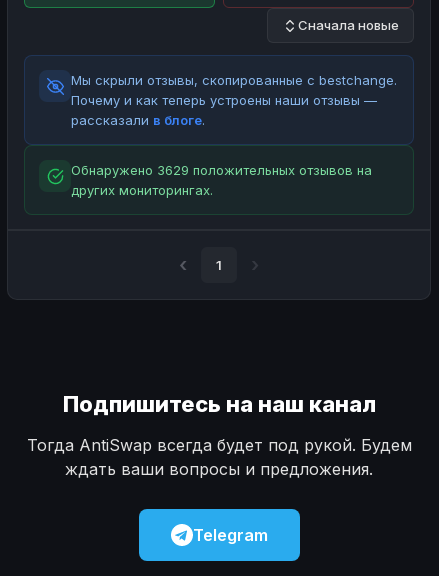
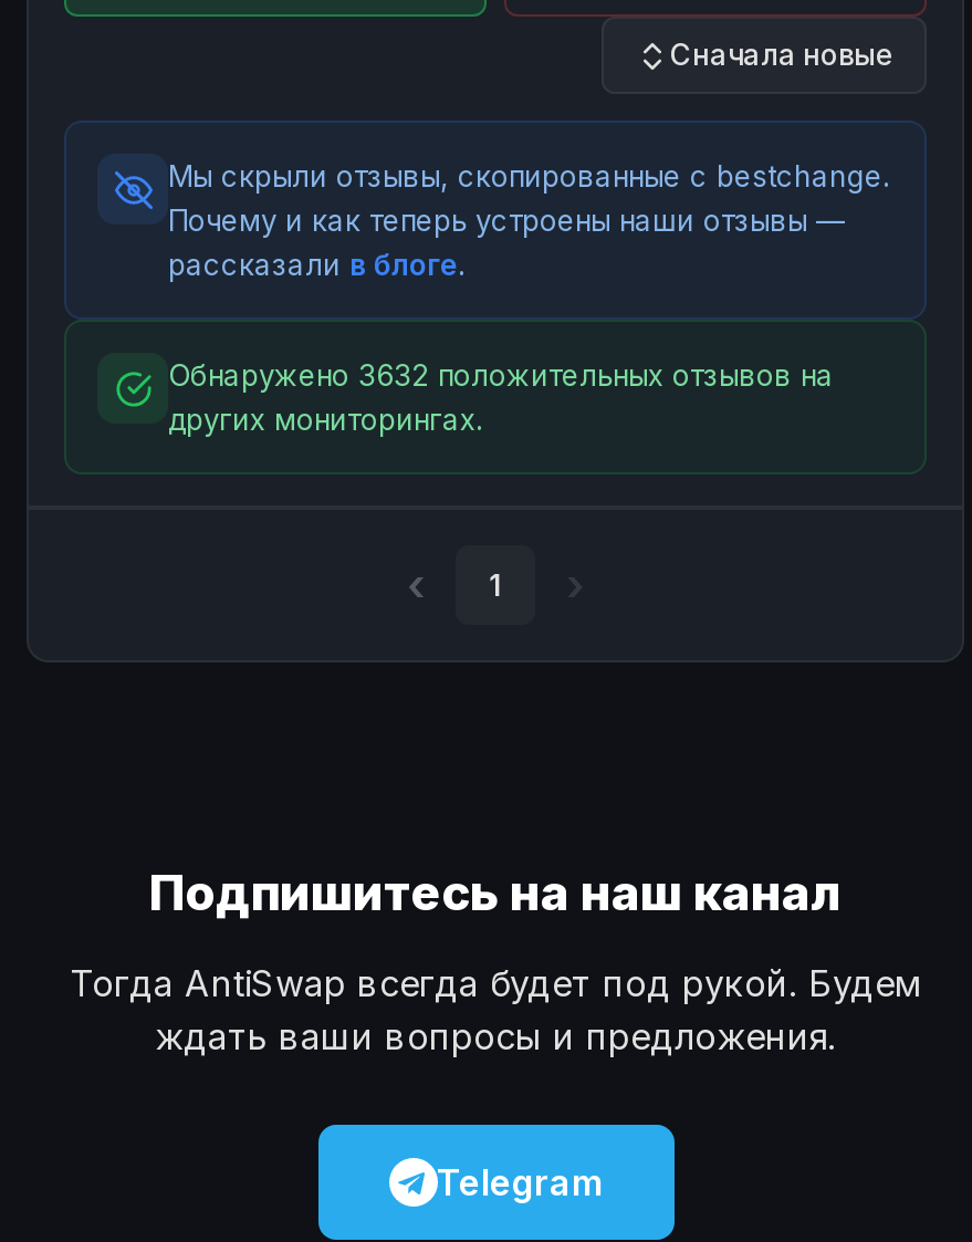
[71,162,372,178] Обнаружено 3629 положительных отзывов на -> [168,357,834,393] Обнаружено 3632 положительных отзывов на

